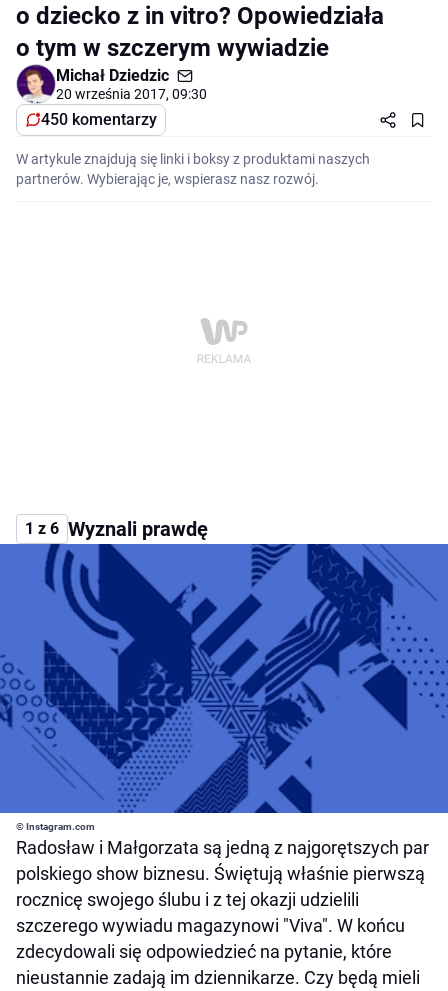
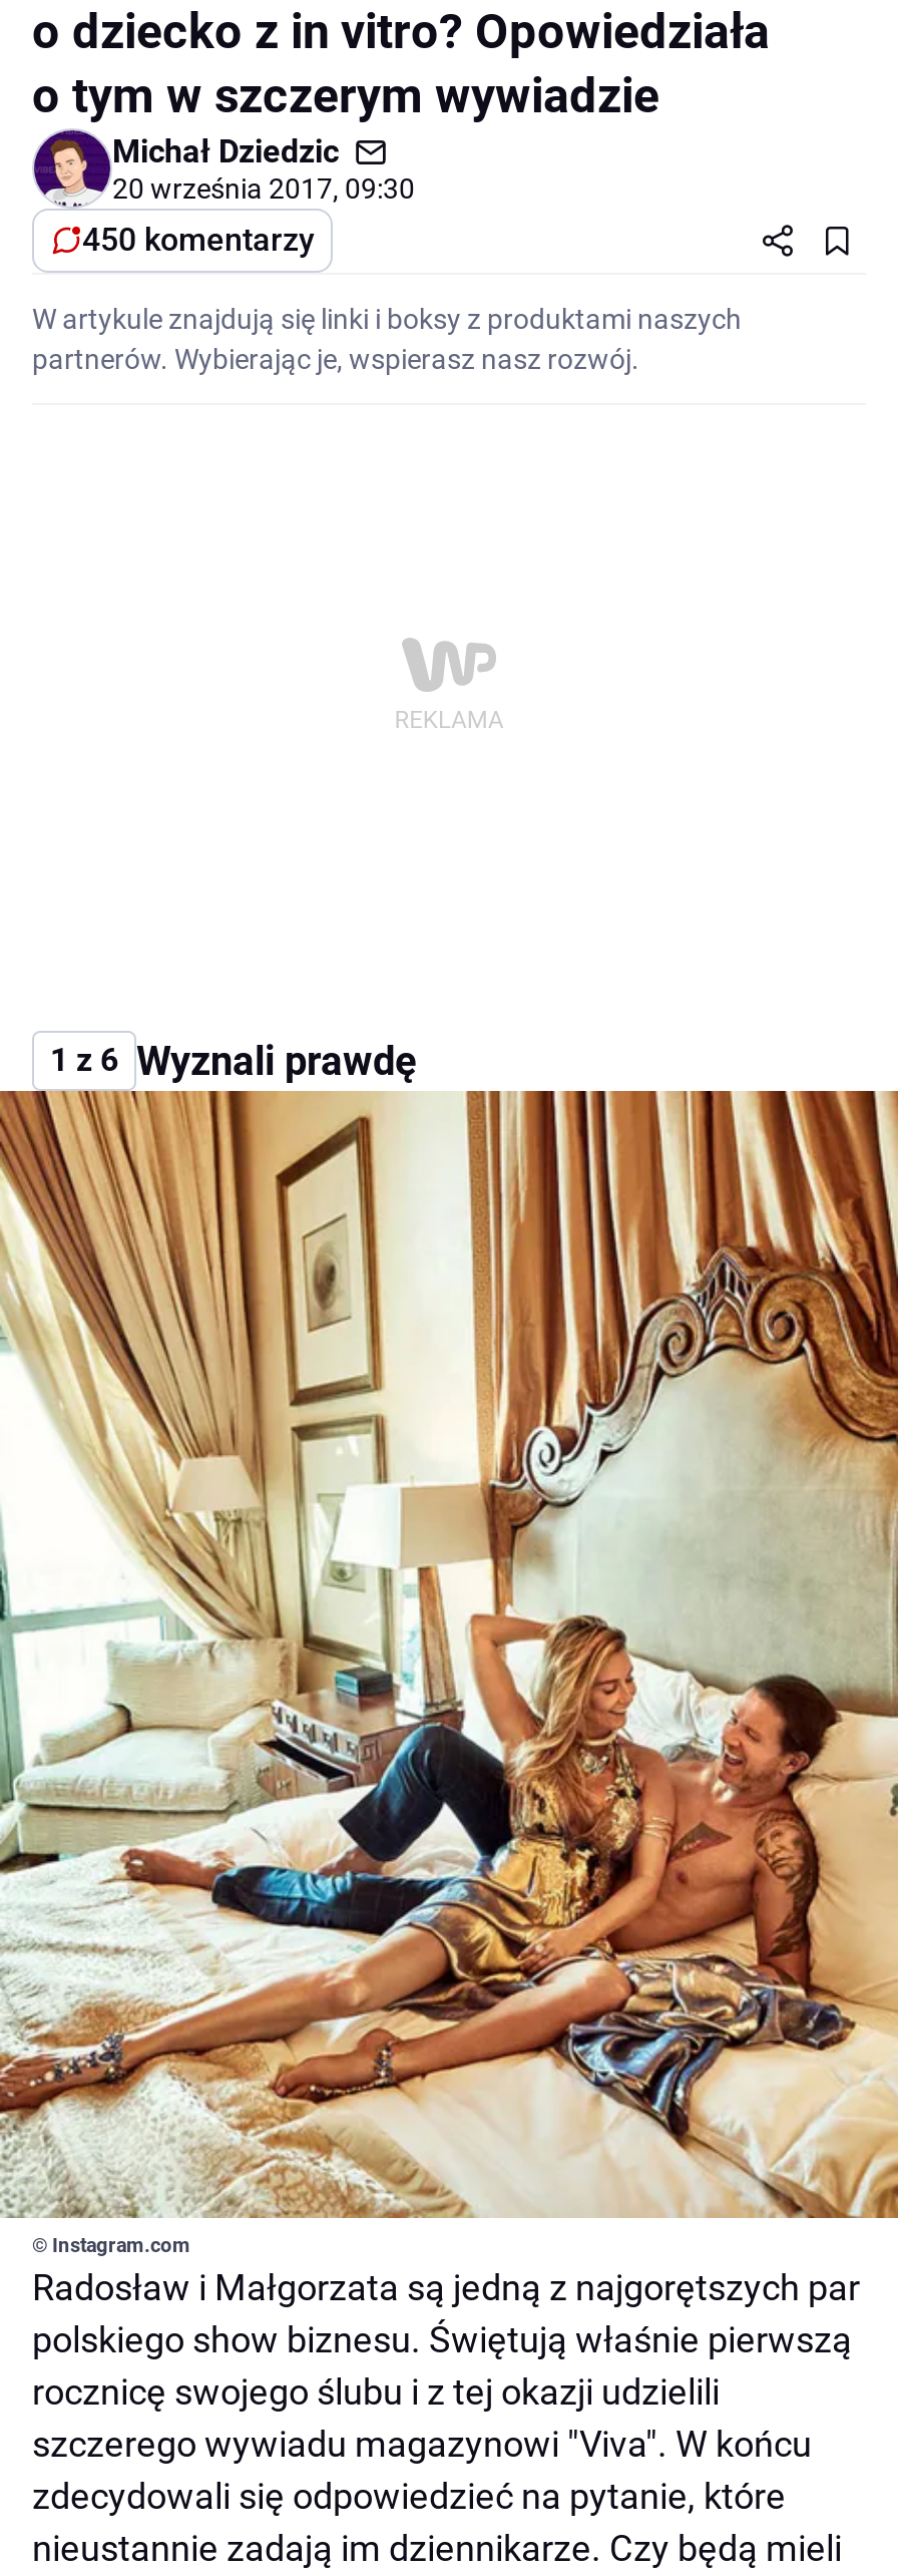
[3,543,445,814] [image] -> [6,1089,892,2220] [image]

